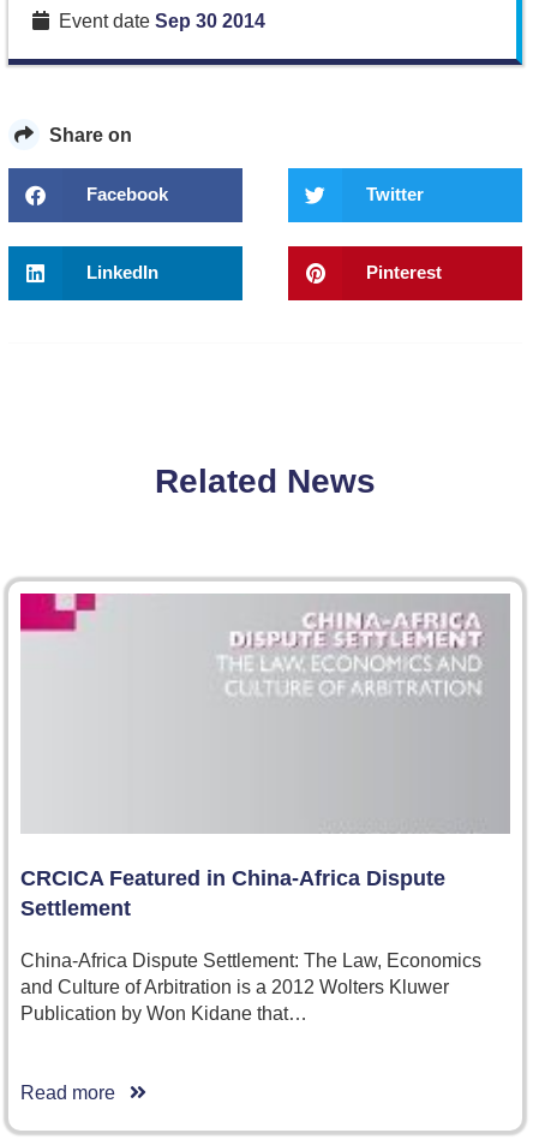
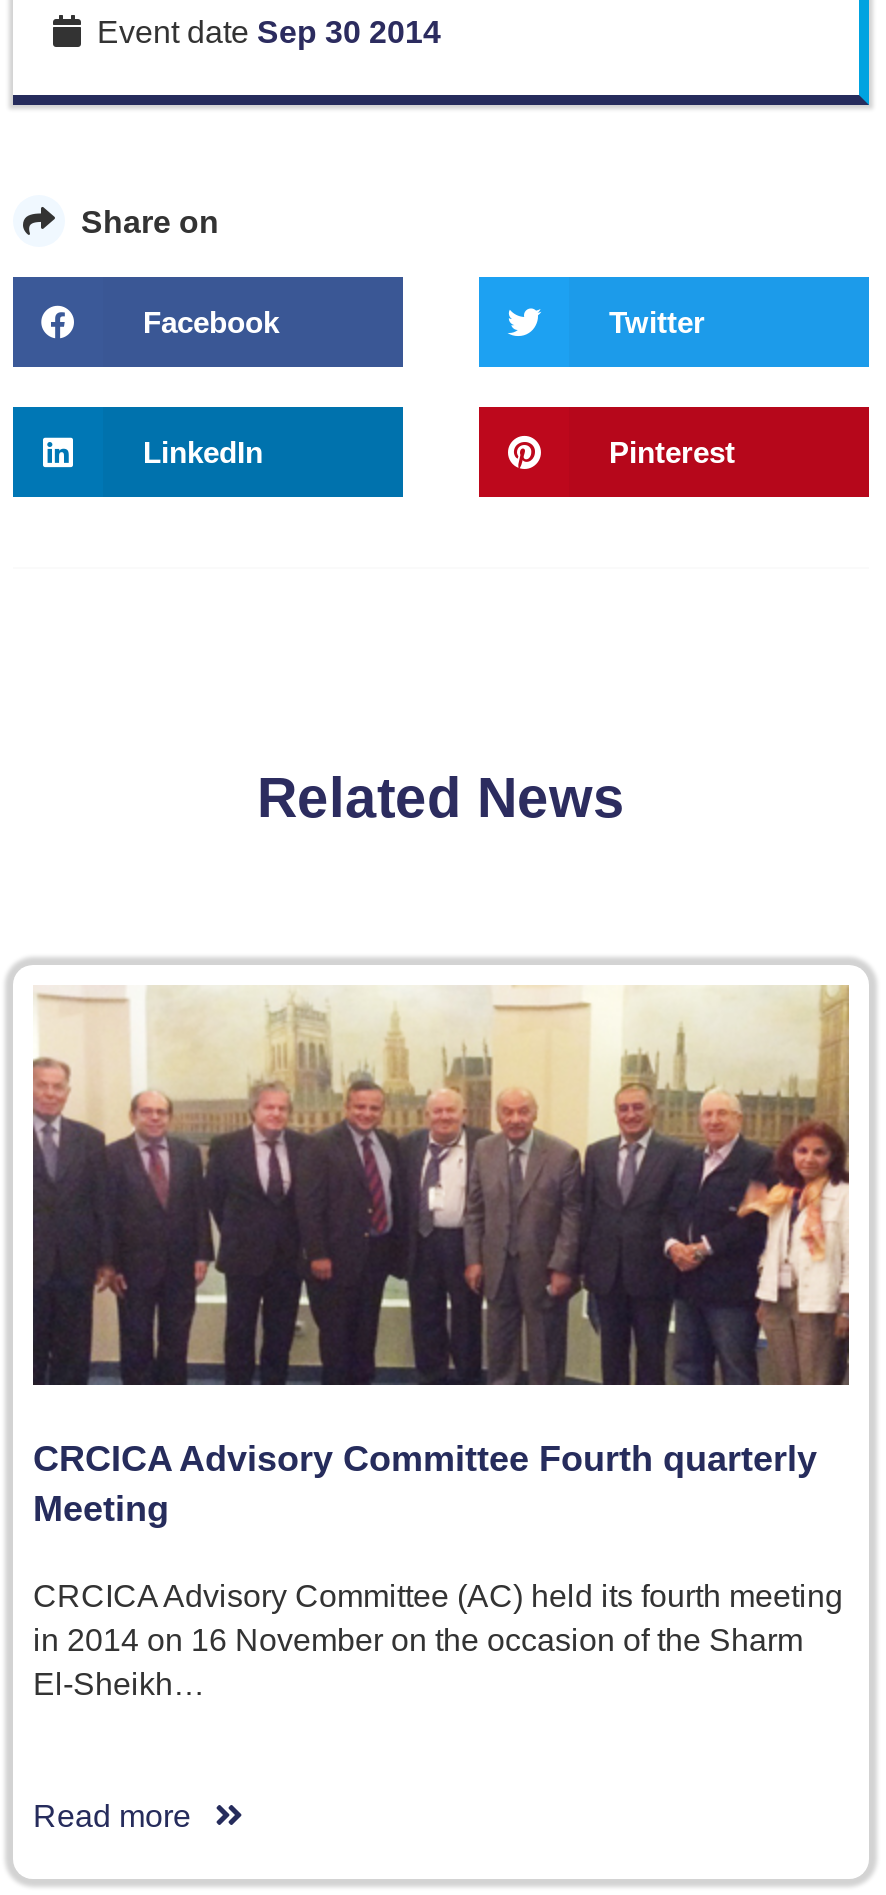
[19,592,510,920] [image] | CRCICA Featured in China-Africa Dispute | Settlement -> [31,984,849,1529] [image] | CRCICA Advisory Committee Fourth quarterly | Meeting
[20,950,481,1023] China-Africa Dispute Settlement: The Law, Economics | and Culture of Arbitration is a 2012 Wolters Kluwer | Publication by Won Kidane that… -> [33,1579,843,1701] CRCICA Advisory Committee (AC) held its fourth meeting | in 2014 on 16 November on the occasion of the Sharm | El-Sheikh…

